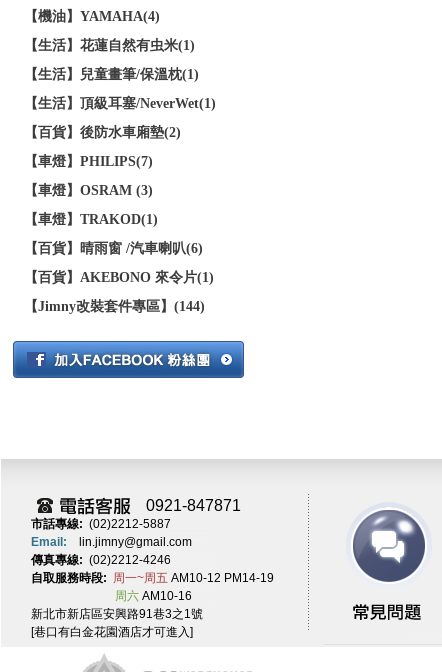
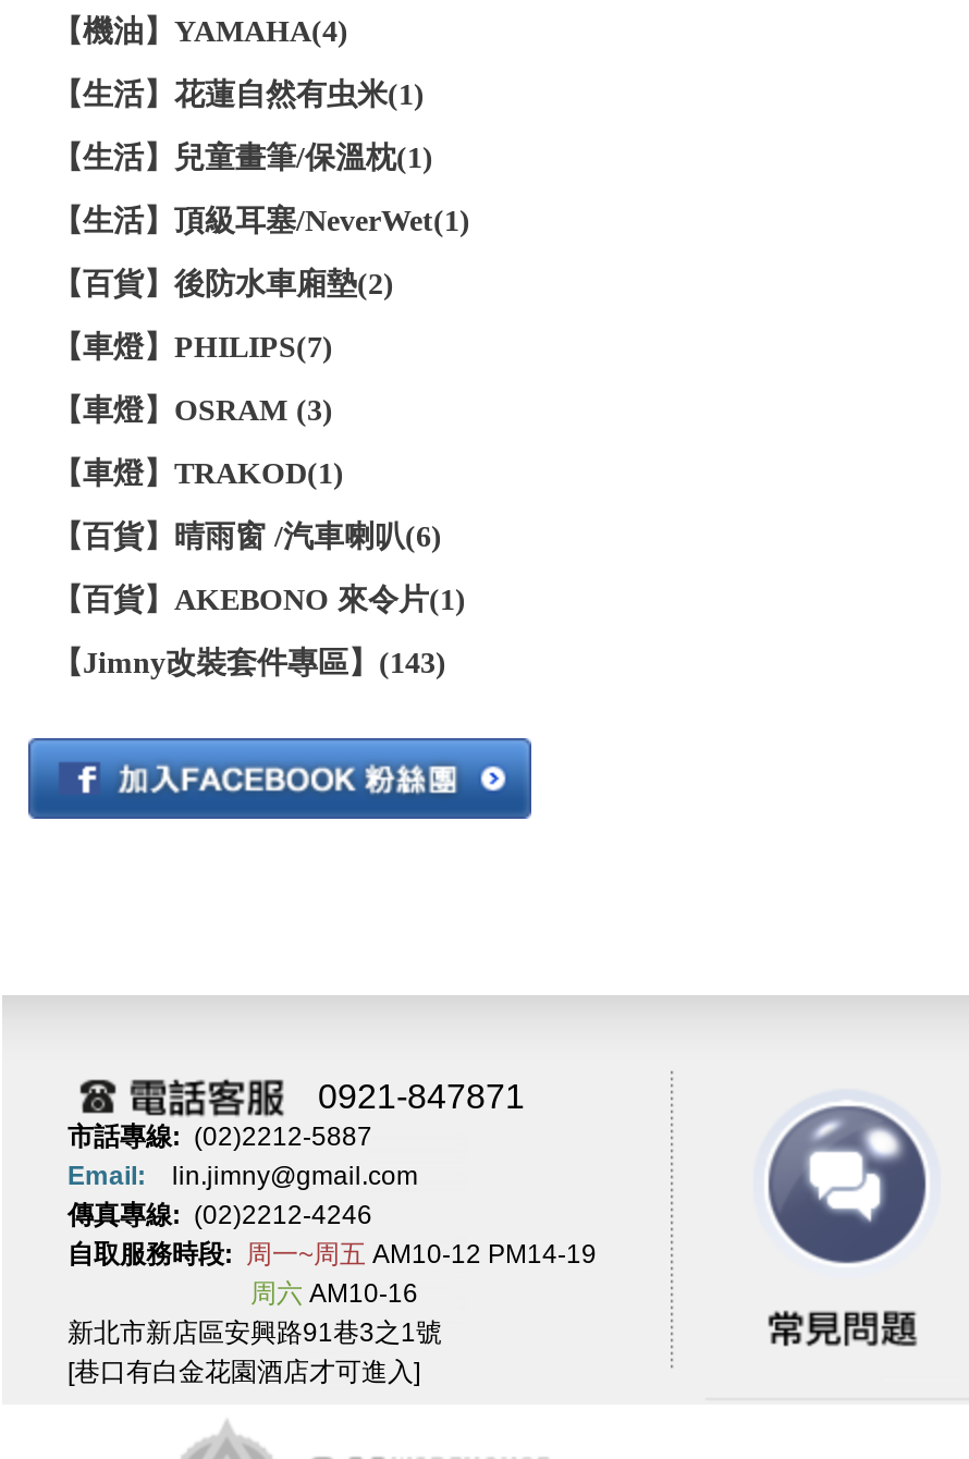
[24,299,205,314] 【Jimny改裝套件專區】(144) -> [52,647,446,679] 【Jimny改裝套件專區】(143)

